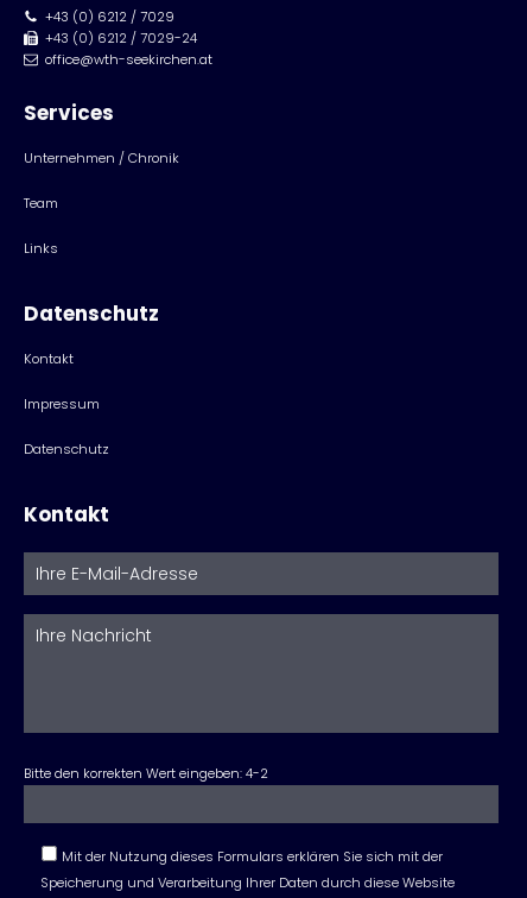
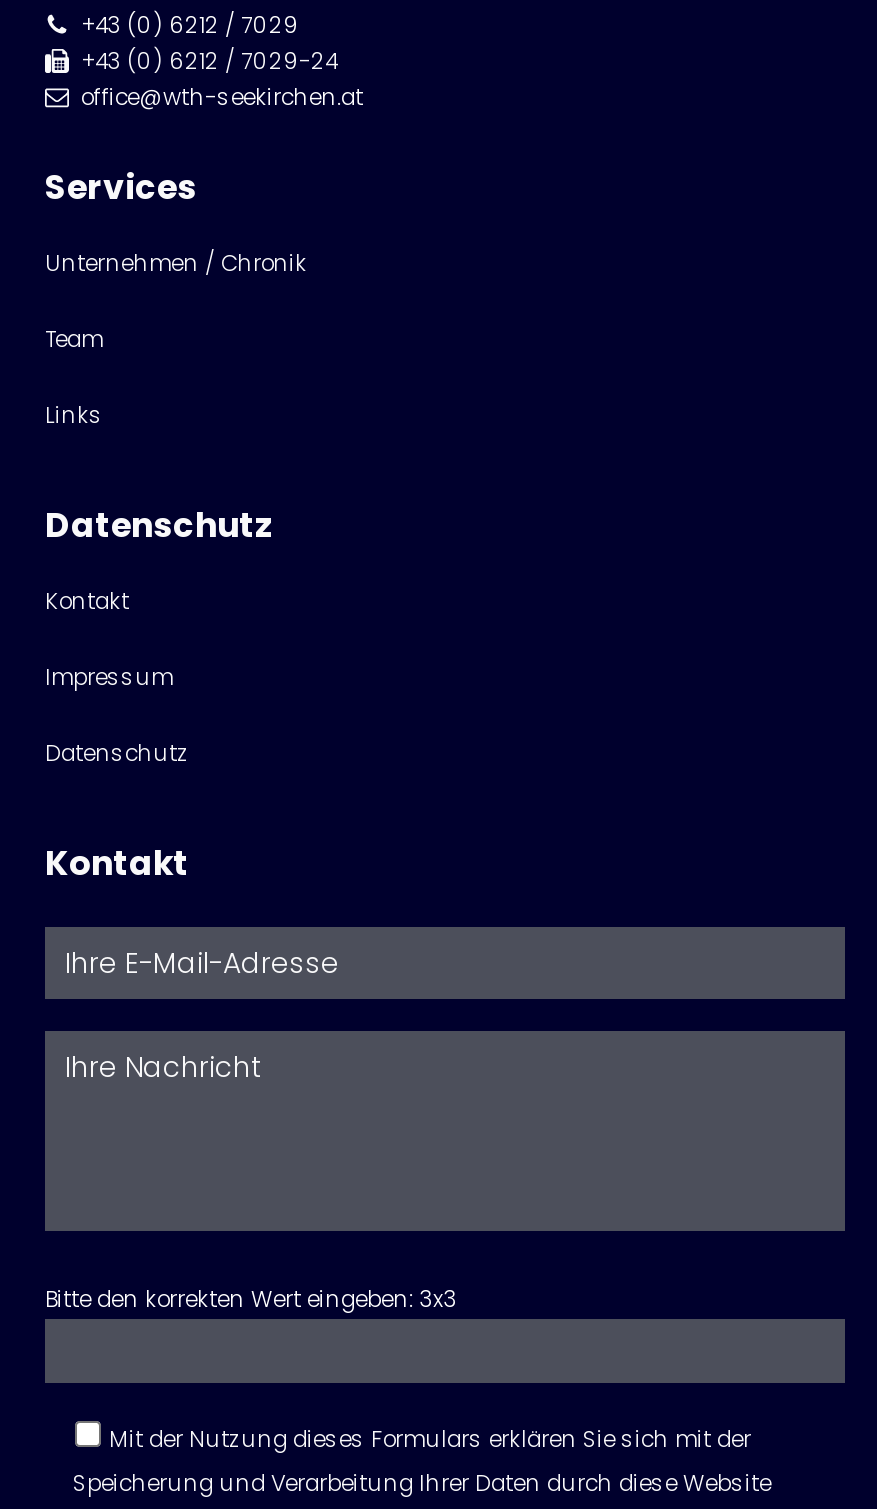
[24,764,268,783] Bitte den korrekten Wert eingeben: 4-2 -> [45,1284,457,1316] Bitte den korrekten Wert eingeben: 3x3

